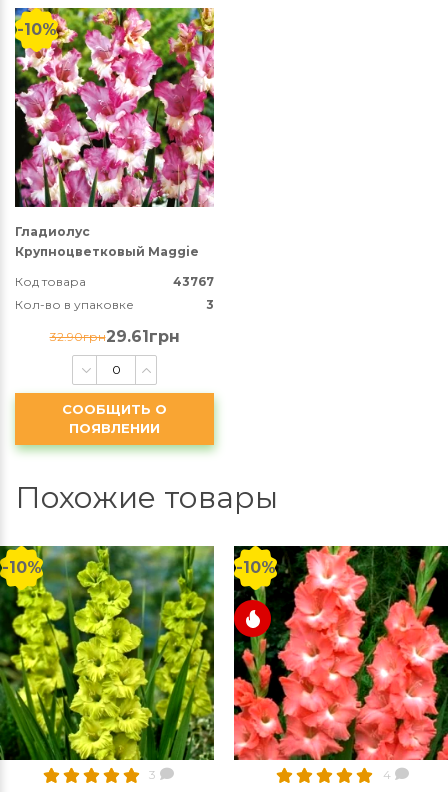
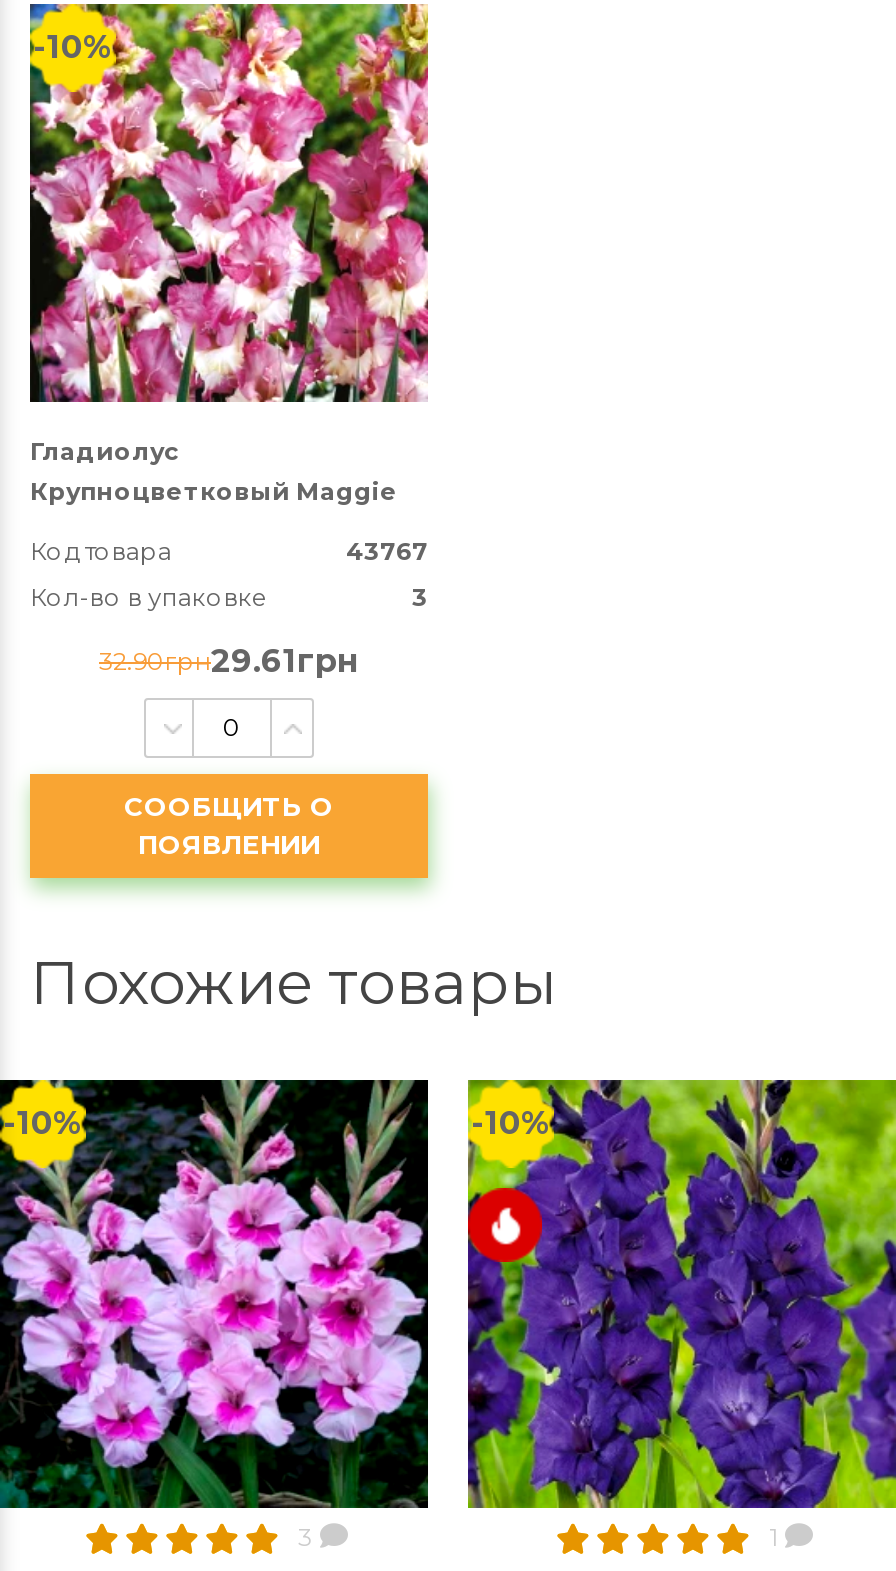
[3,545,215,761] [image] -> [6,1078,430,1510] [image]
[233,545,445,782] [image] | 4 -> [466,1078,890,1552] [image] | 1

